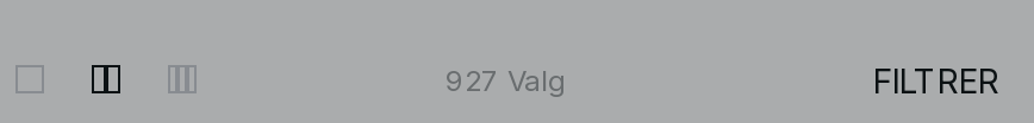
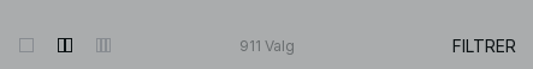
[446,61,567,97] 927 Valg -> [239,36,295,54] 911 Valg

